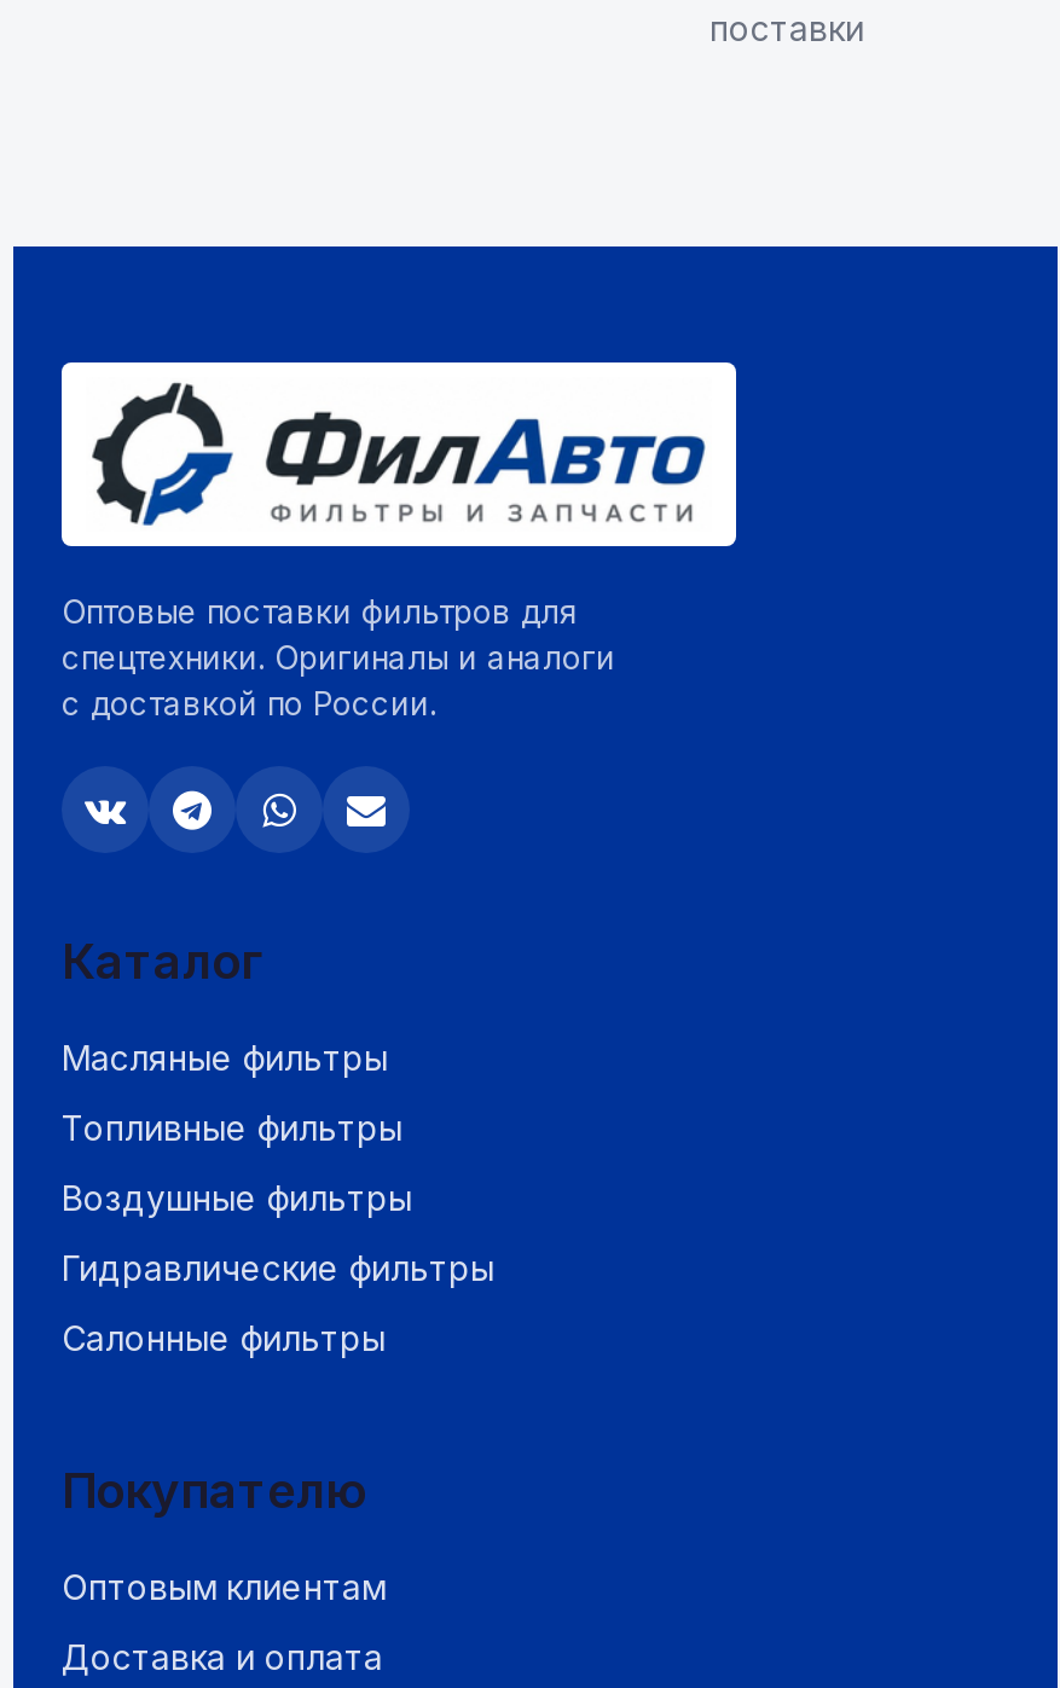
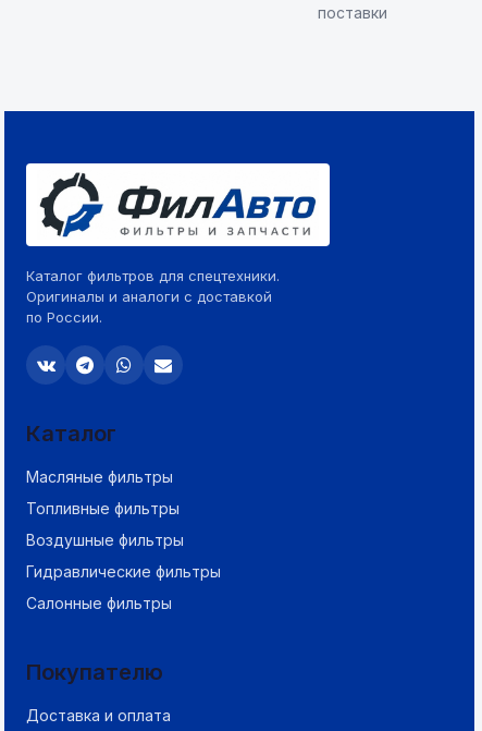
[62,592,615,723] Оптовые поставки фильтров для | спецтехники. Оригиналы и аналоги | с доставкой по России. -> [26,267,280,326] Каталог фильтров для спецтехники. | Оригиналы и аналоги с доставкой | по России.
[62,1566,386,1607] Оптовым клиентам -> none

